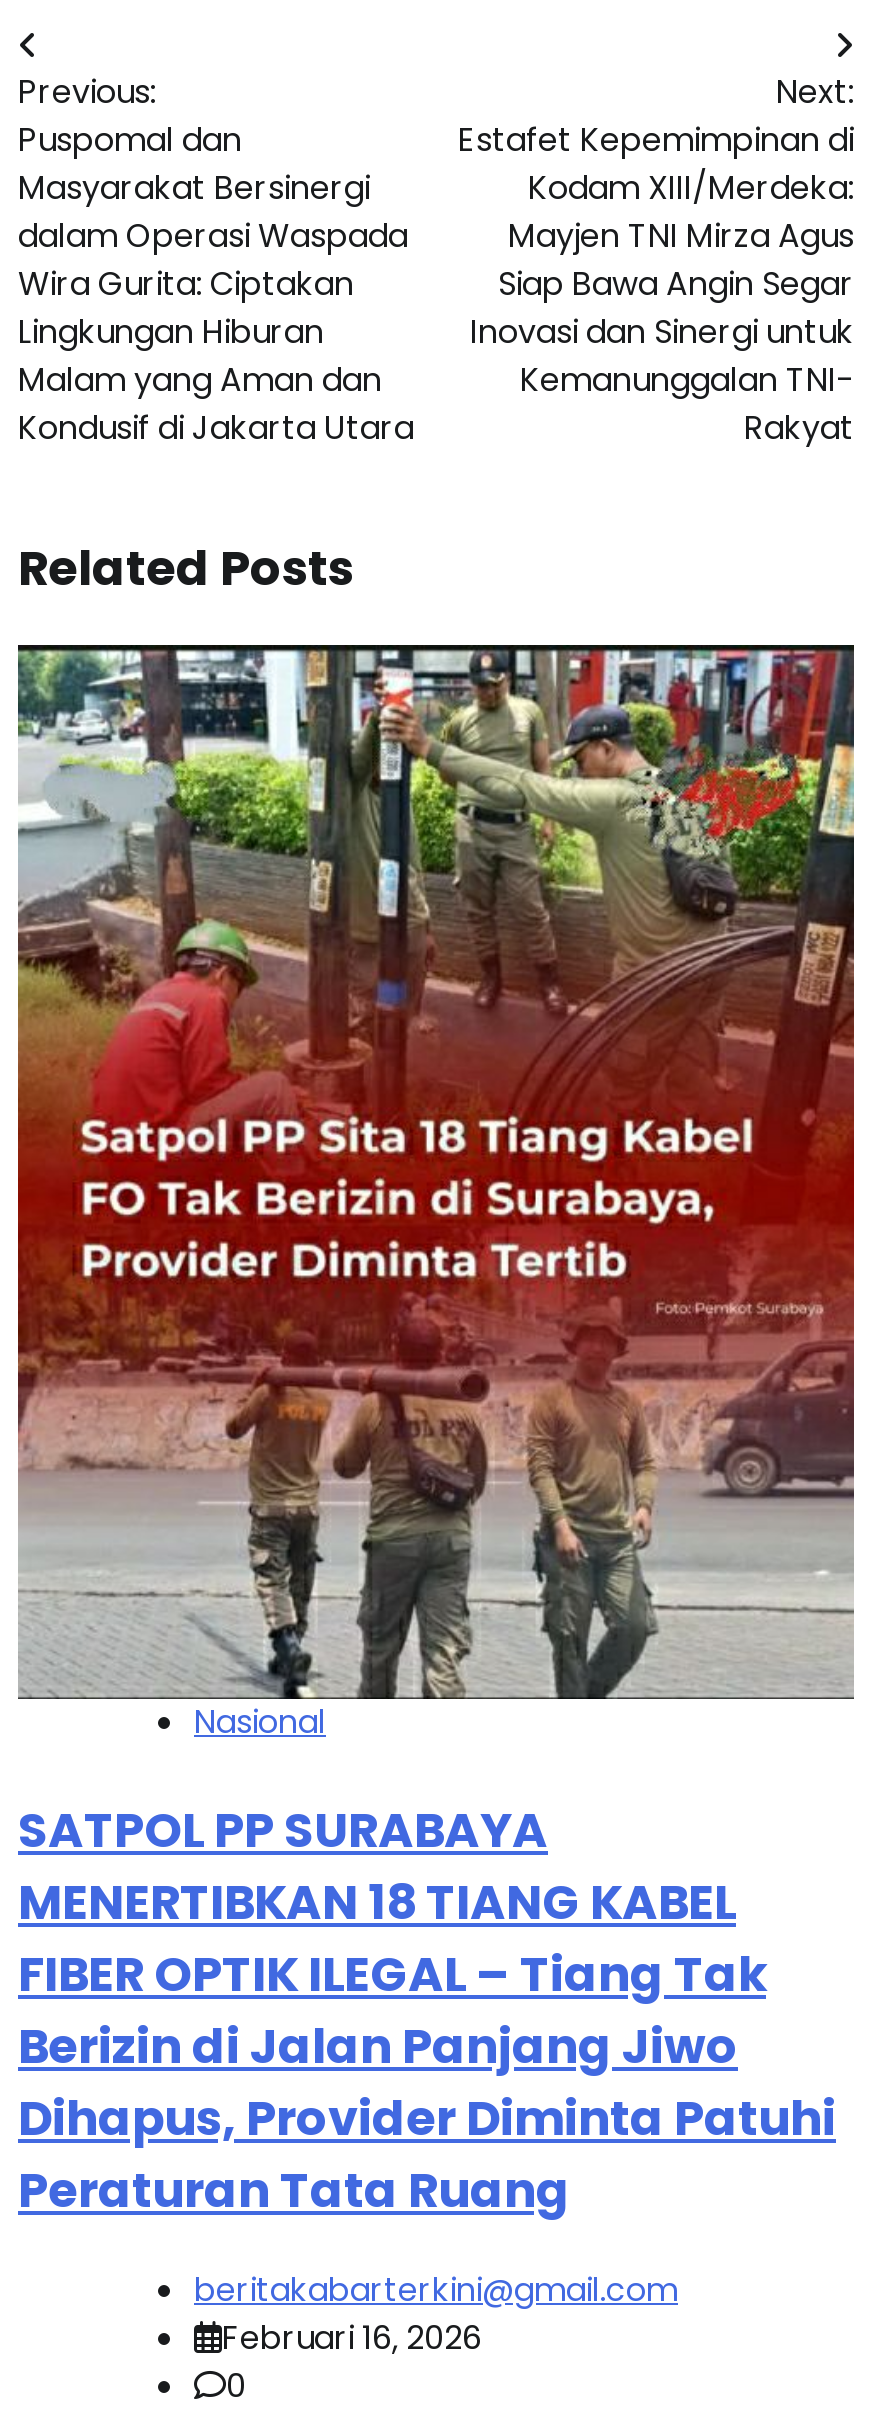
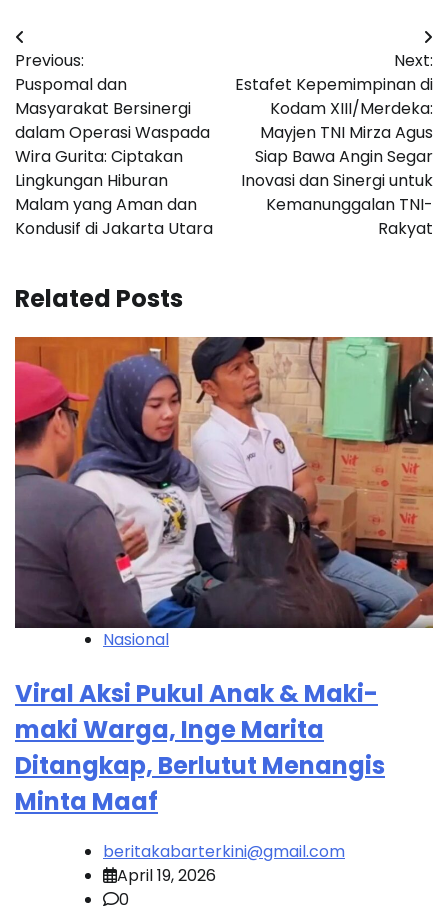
[16,643,856,1699] [image] -> [14,336,434,628] [image]
[18,1798,836,2224] SATPOL PP SURABAYA | MENERTIBKAN 18 TIANG KABEL | FIBER OPTIK ILEGAL – Tiang Tak | Berizin di Jalan Panjang Jiwo | Dihapus, Provider Diminta Patuhi | Peraturan Tata Ruang -> [15,677,385,818] Viral Aksi Pukul Anak & Maki- | maki Warga, Inge Marita | Ditangkap, Berlutut Menangis | Minta Maaf
[222,2316,482,2362] Februari 16, 2026 -> [117,864,216,887] April 19, 2026

